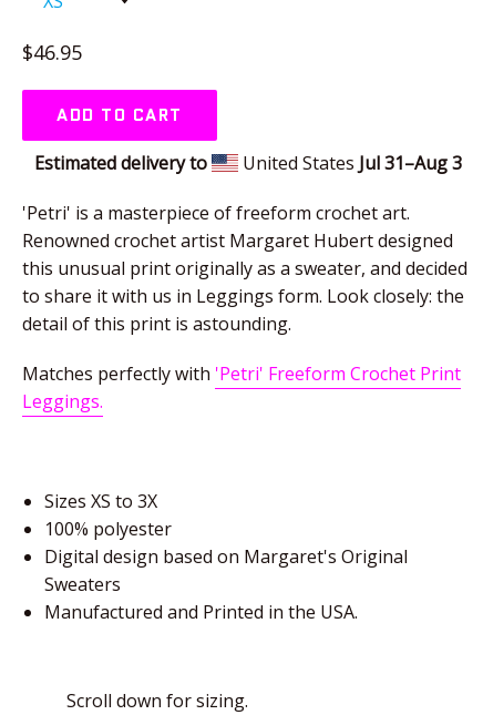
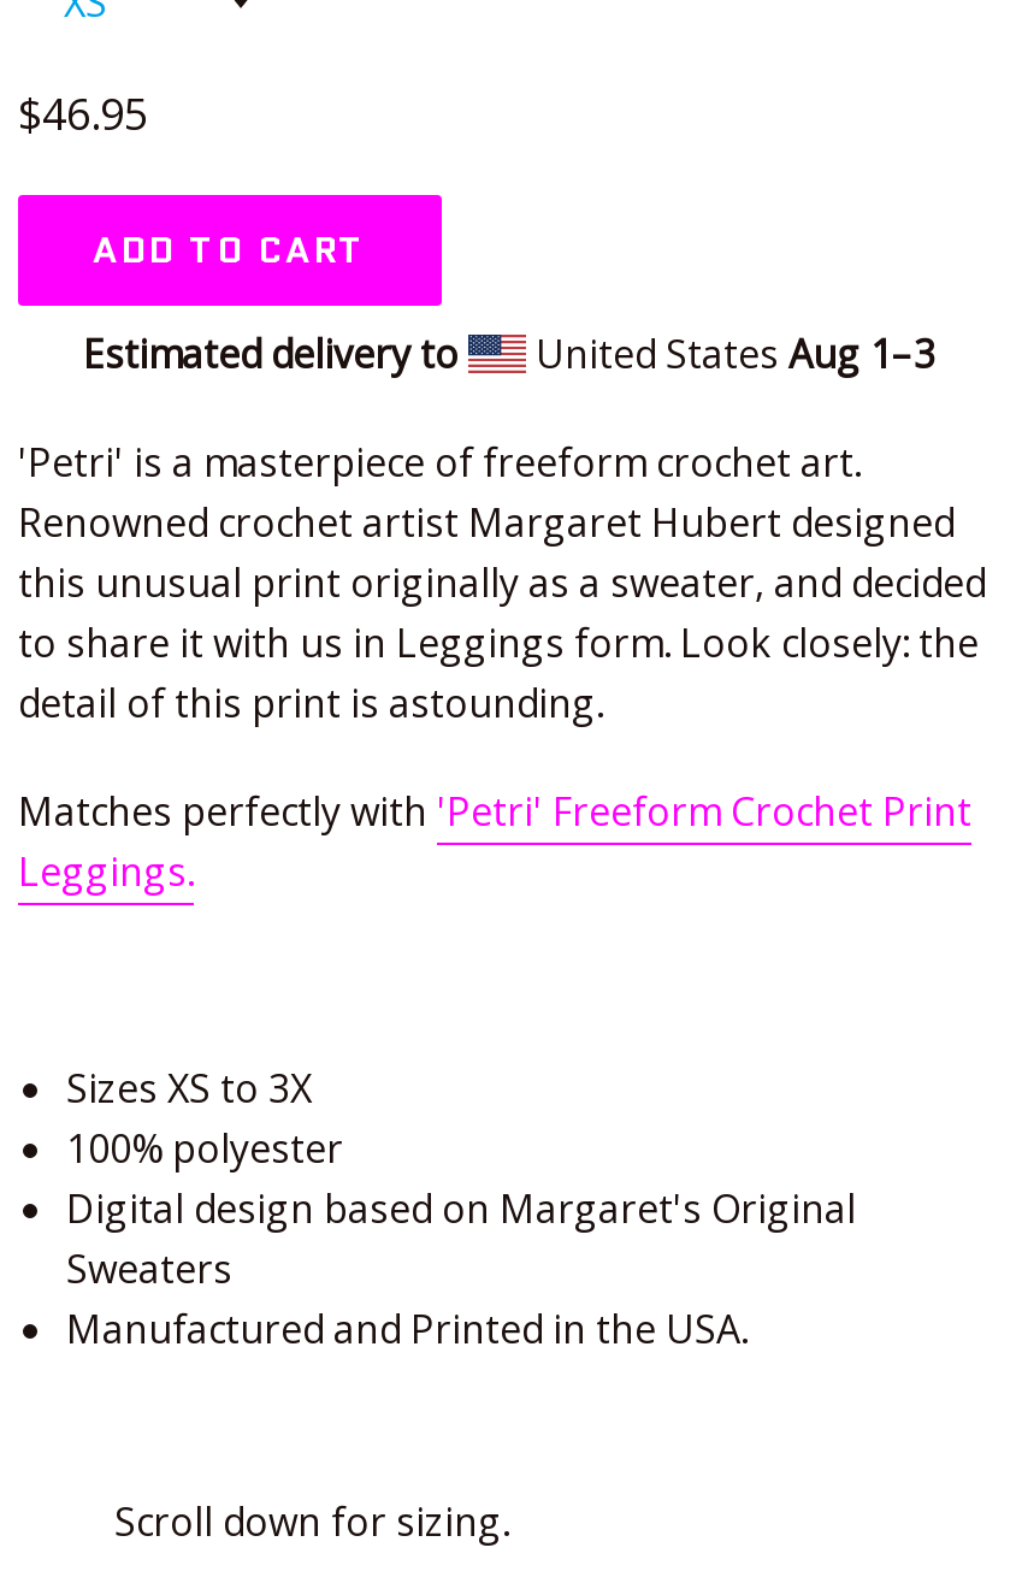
[238,151,462,176] United States Jul 31–Aug 3 -> [526,328,935,381] United States Aug 1–3

